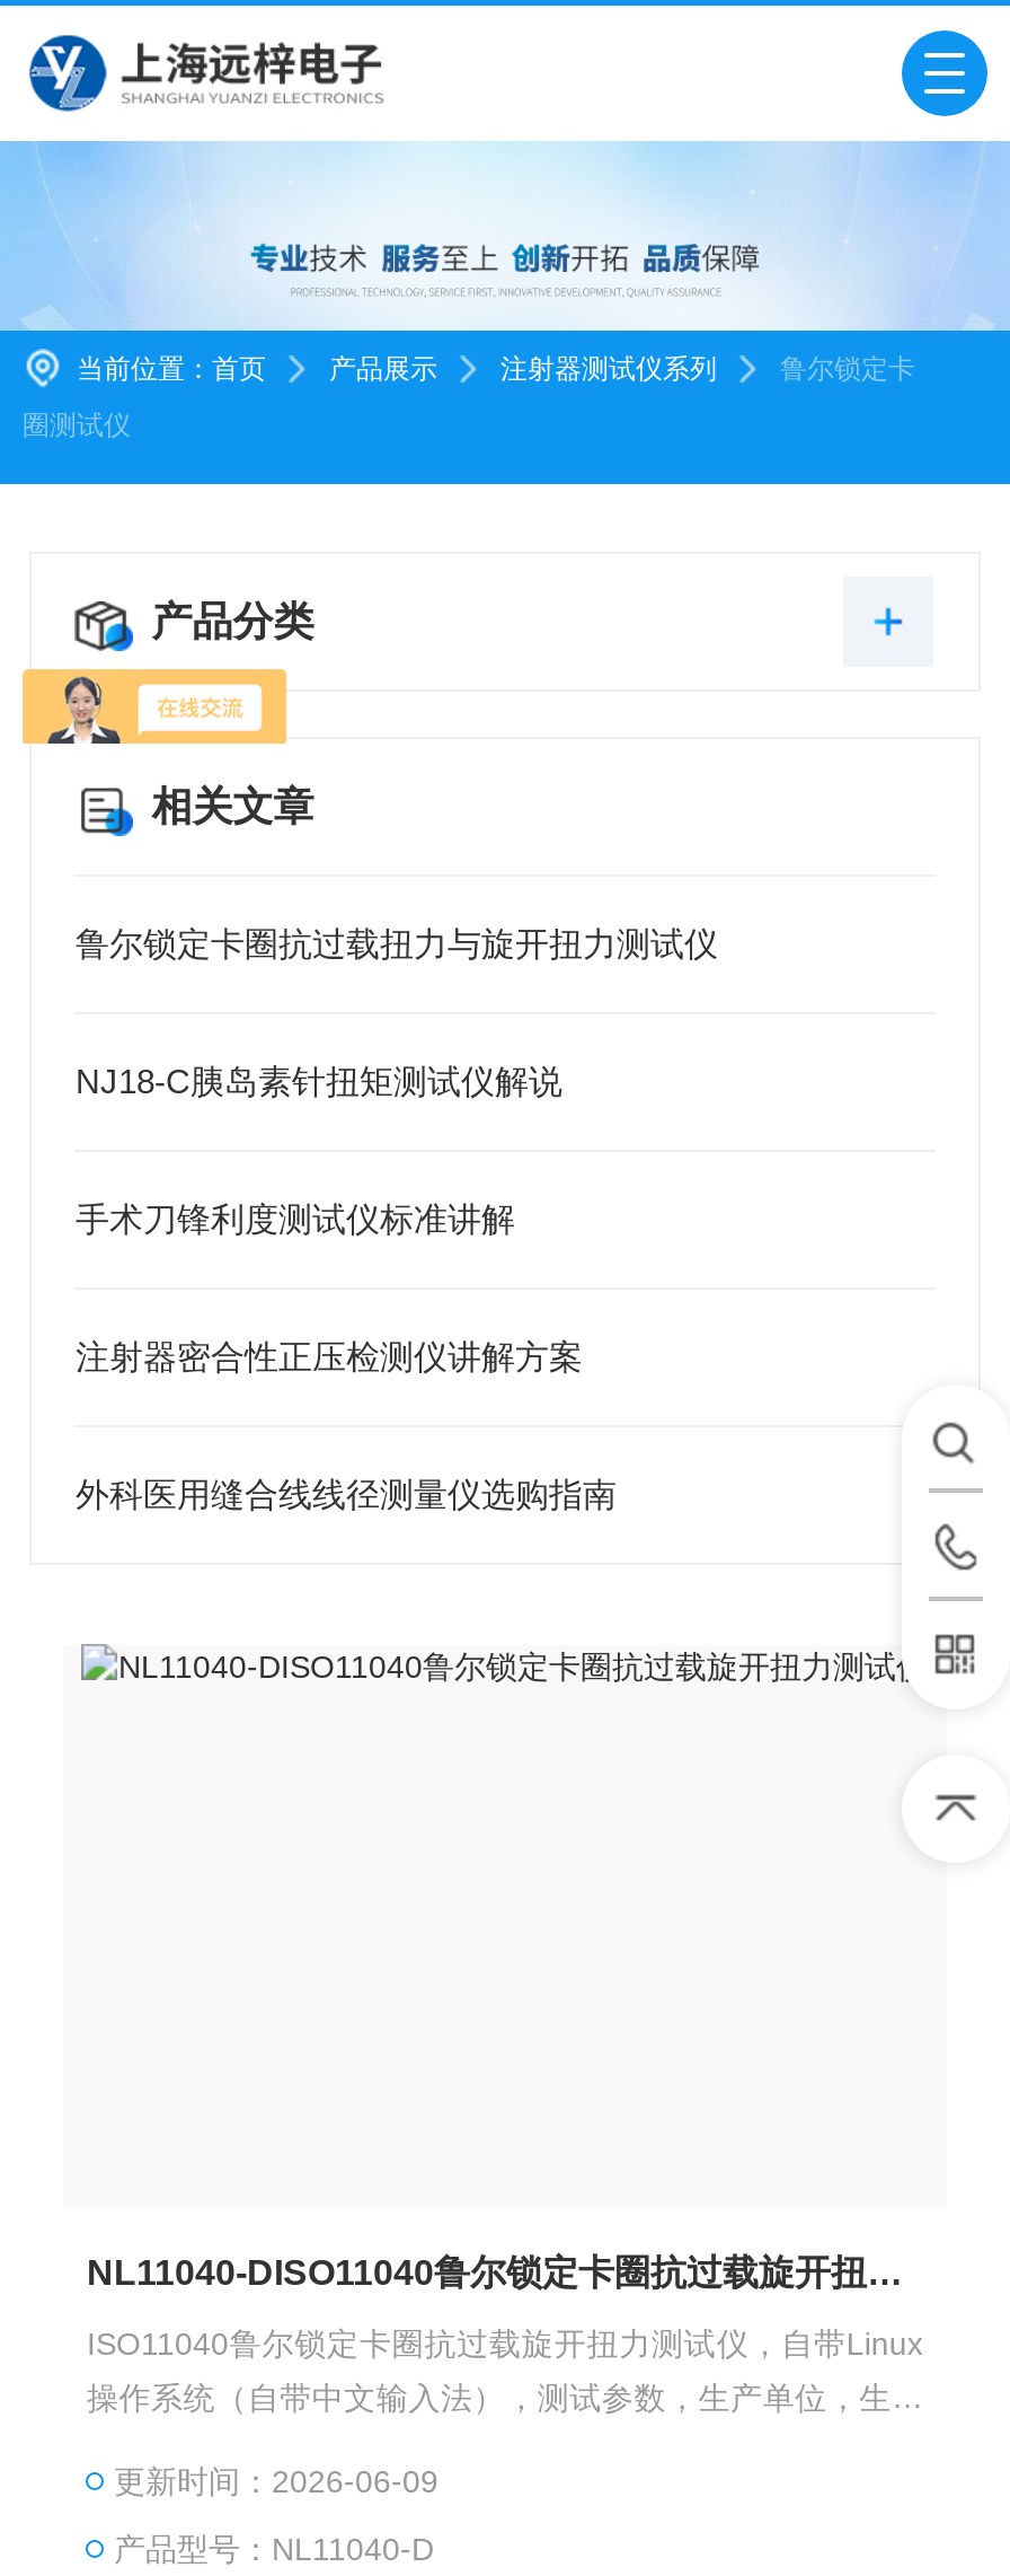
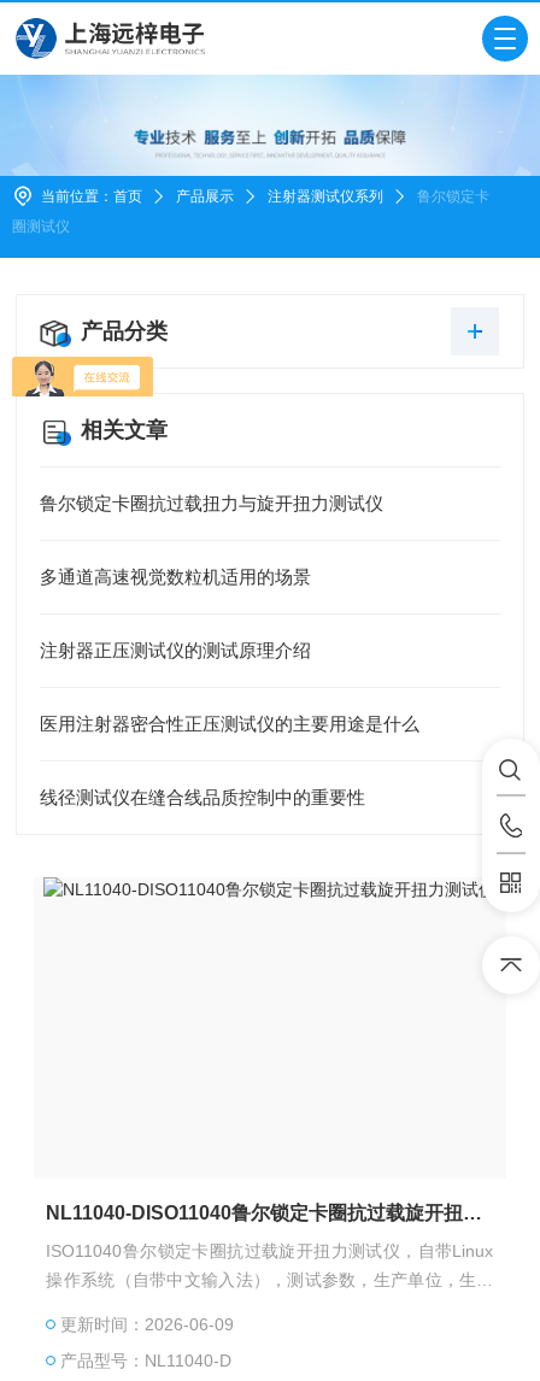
[75,1061,562,1099] NJ18-C胰岛素针扭矩测试仪解说 -> [40,566,311,587] 多通道高速视觉数粒机适用的场景
[75,1199,515,1237] 手术刀锋利度测试仪标准讲解 -> [40,640,311,660] 注射器正压测试仪的测试原理介绍
[75,1336,583,1375] 注射器密合性正压检测仪讲解方案 -> [40,713,420,734] 医用注射器密合性正压测试仪的主要用途是什么
[75,1474,616,1512] 外科医用缝合线线径测量仪选购指南 -> [40,787,366,807] 线径测试仪在缝合线品质控制中的重要性

